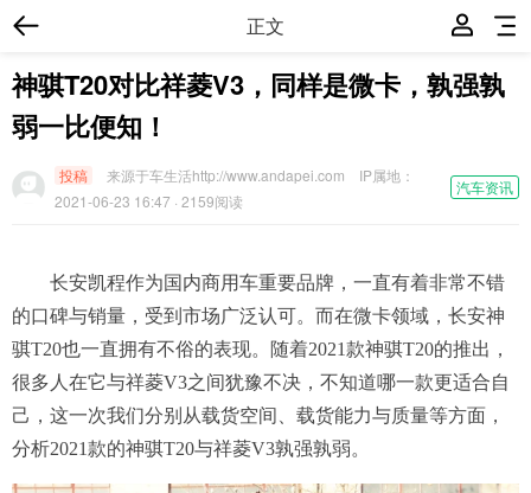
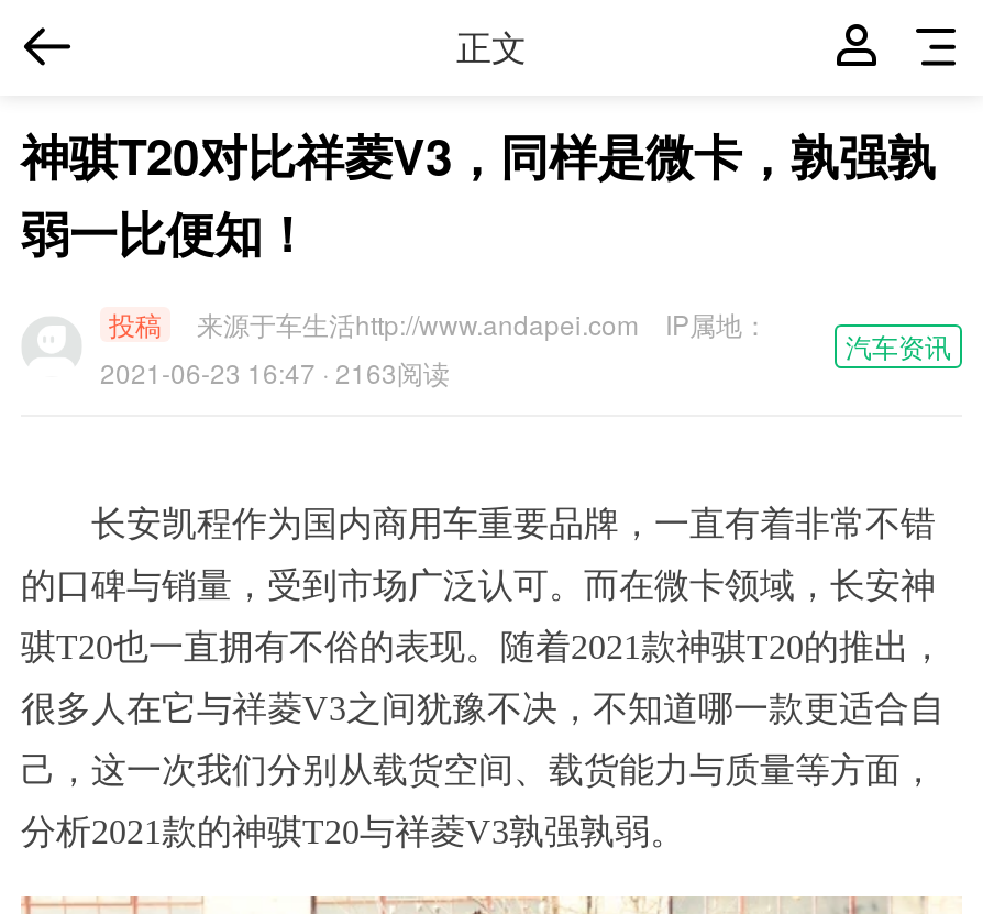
[55,191,243,211] 2021-06-23 16:47 · 2159阅读 -> [100,353,450,390] 2021-06-23 16:47 · 2163阅读

